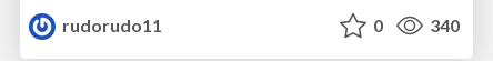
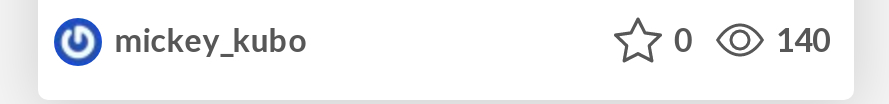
[59,14,162,35] rudorudo11 -> [108,20,308,58] mickey_kubo
[426,14,460,35] 340 -> [770,20,830,58] 140

